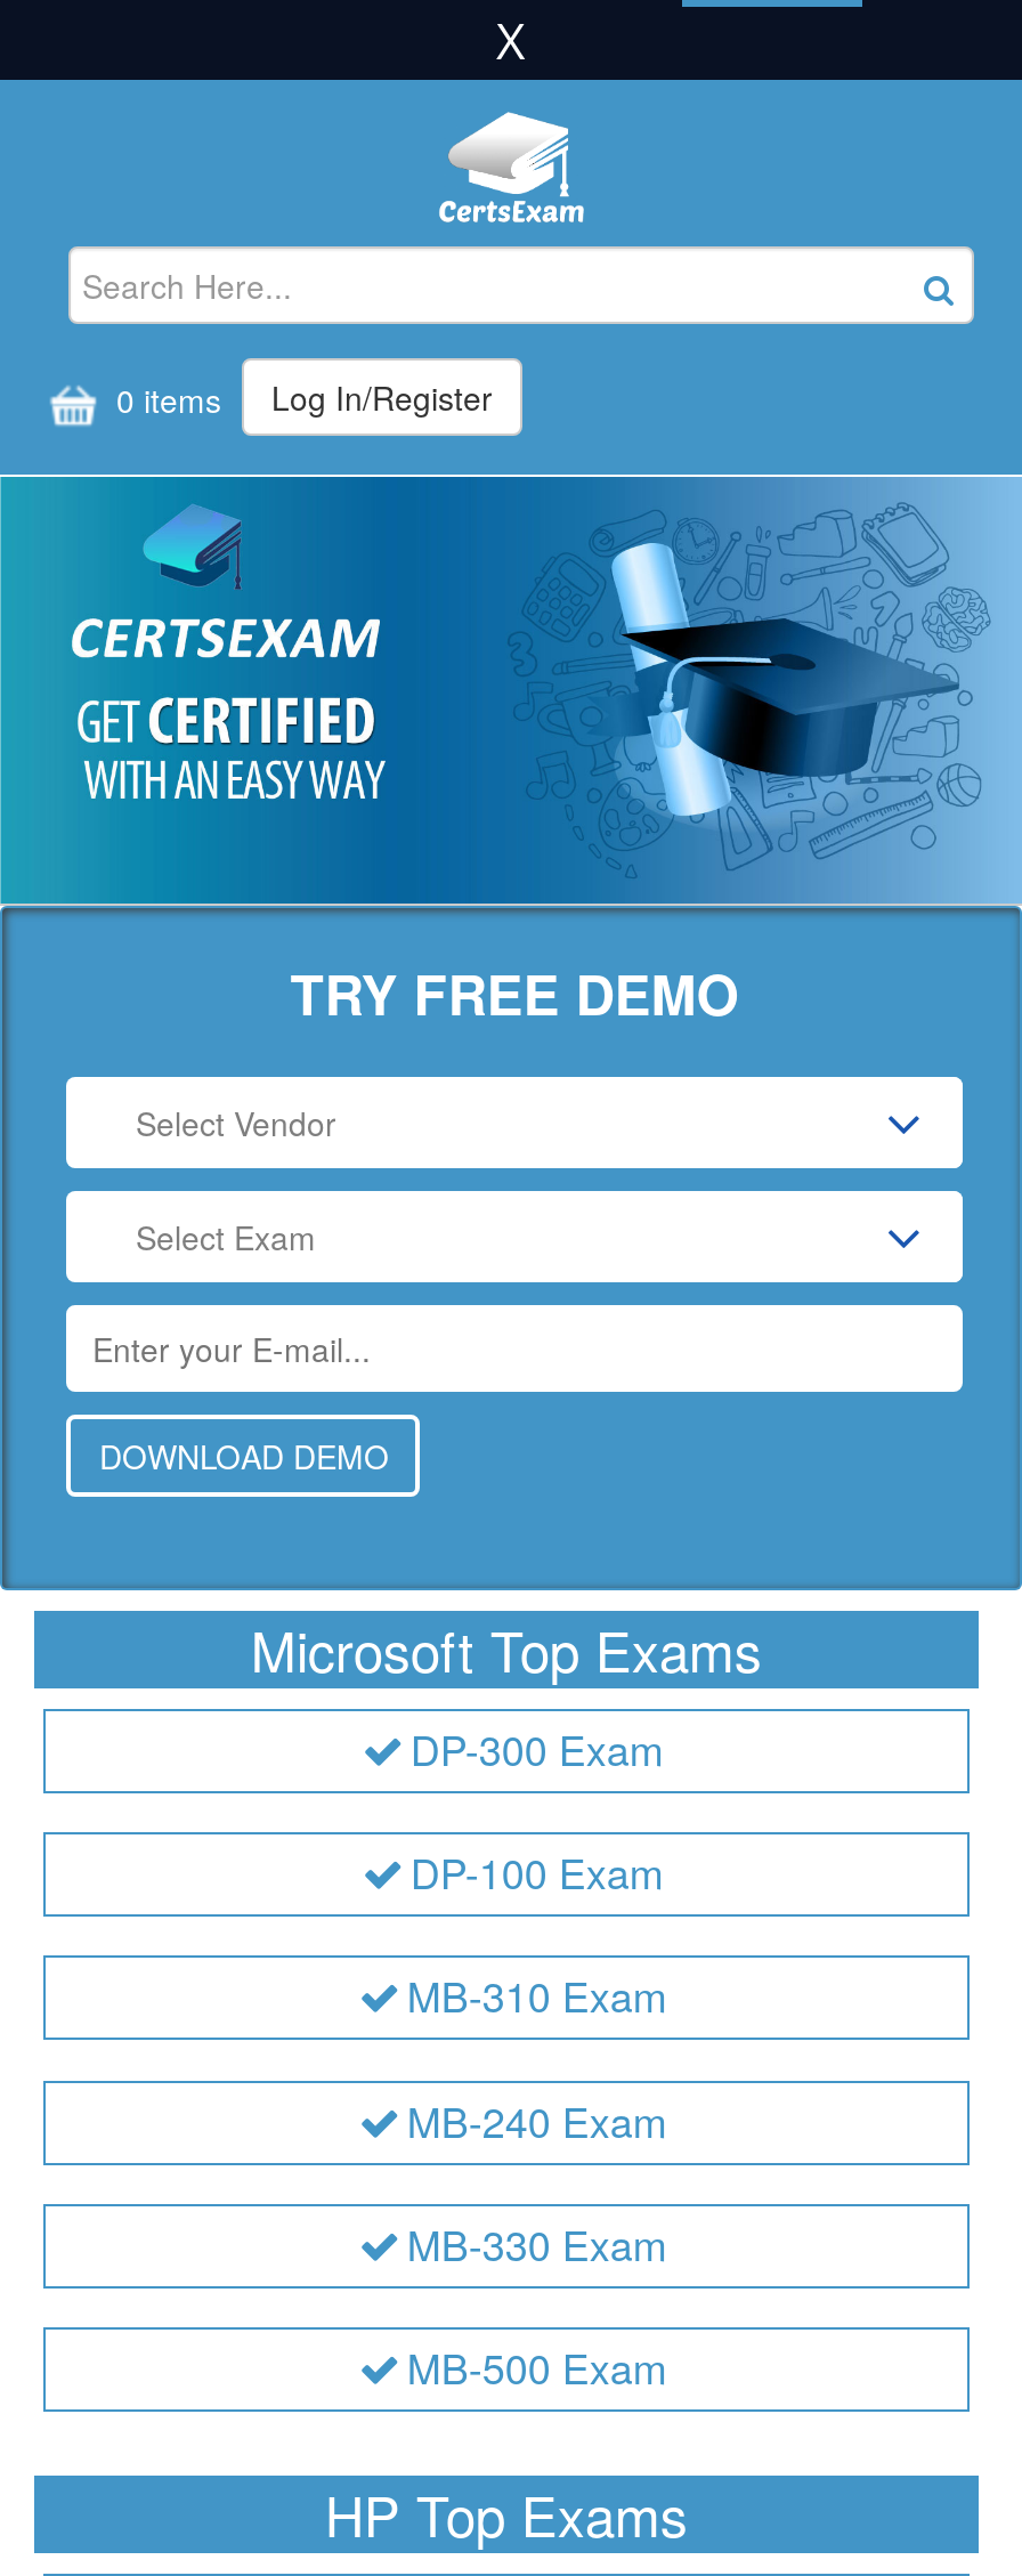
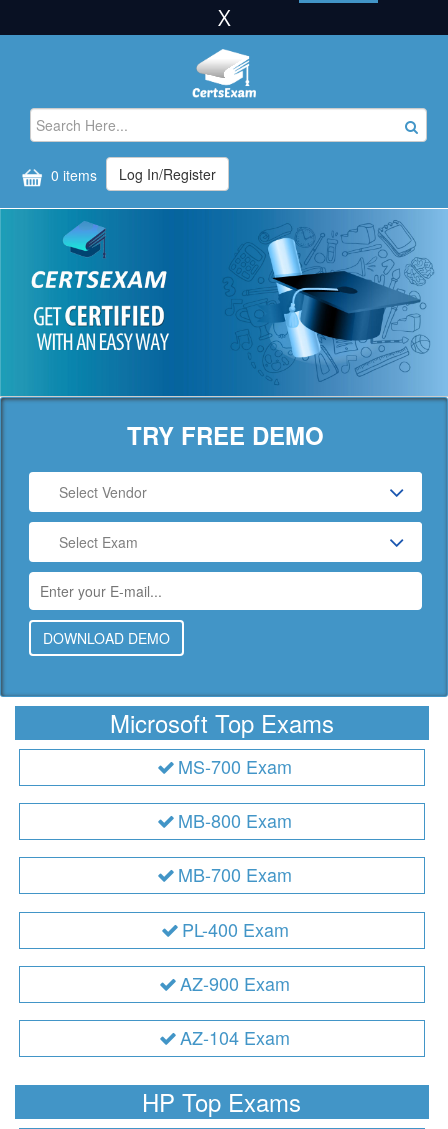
[410,1718,664,1777] DP-300 Exam -> [178,753,292,779] MS-700 Exam
[410,1842,664,1901] DP-100 Exam -> [178,807,292,833] MB-800 Exam
[407,1965,667,2025] MB-310 Exam -> [178,861,292,887] MB-700 Exam
[407,2089,667,2148] MB-240 Exam -> [182,916,289,942] PL-400 Exam
[407,2213,667,2272] MB-330 Exam -> [180,970,290,996] AZ-900 Exam
[407,2336,667,2396] MB-500 Exam -> [180,1024,290,1050] AZ-104 Exam

